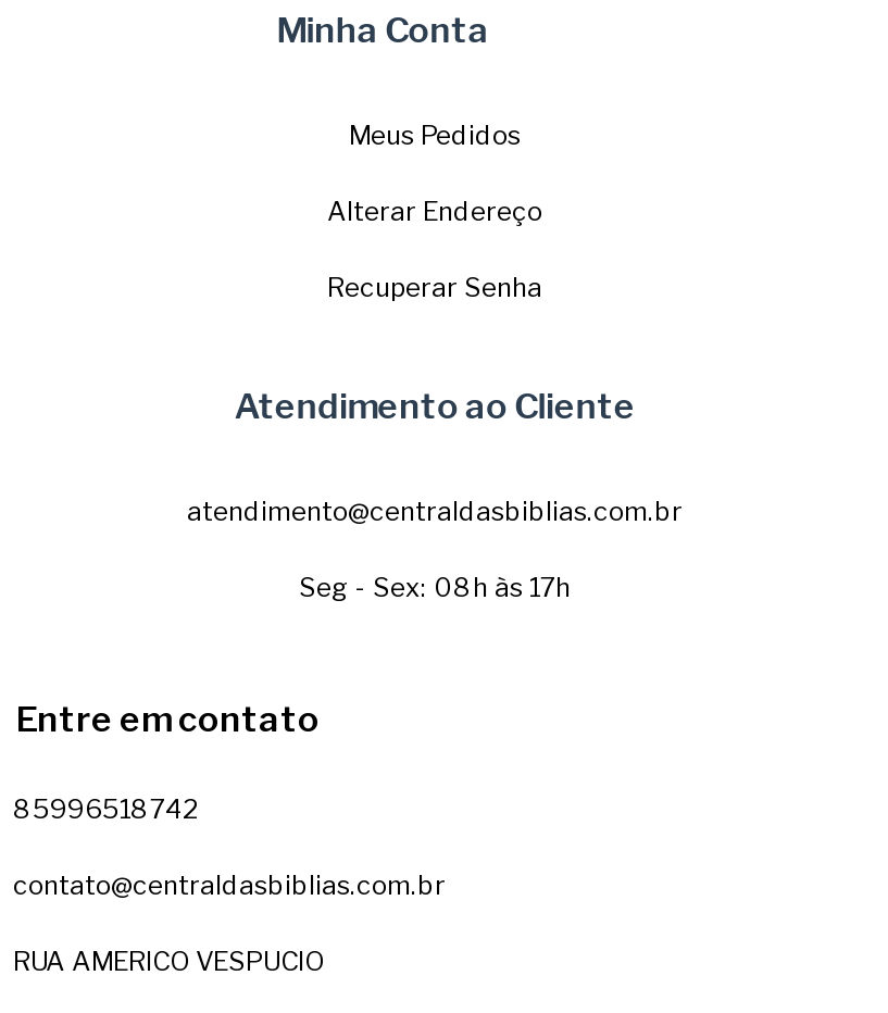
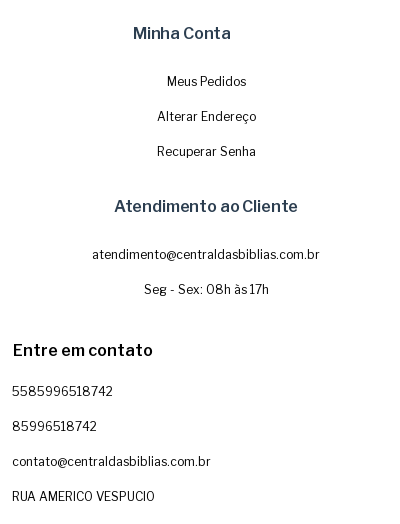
none -> [12,384,113,399] 5585996518742

